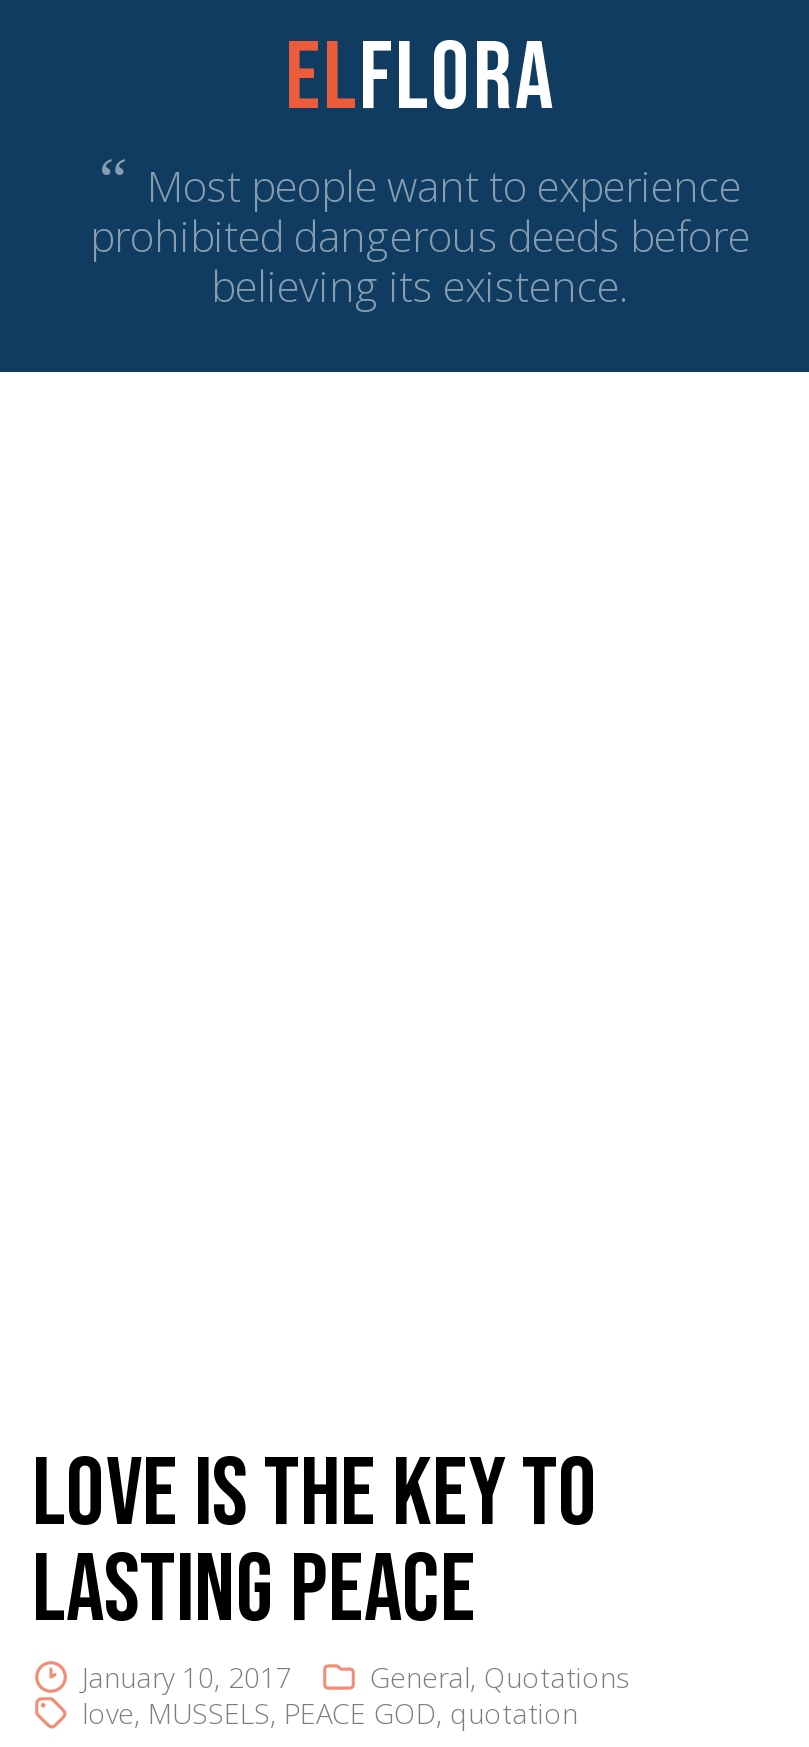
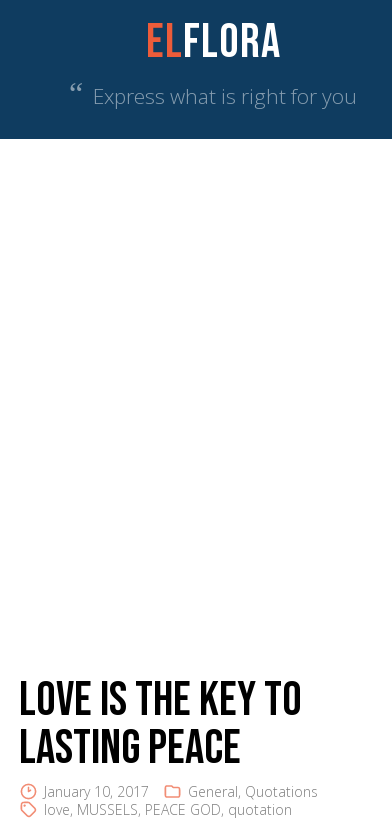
[90,144,750,314] “ Most people want to experience | prohibited dangerous deeds before | believing its existence. -> [69,75,357,111] “ Express what is right for you

